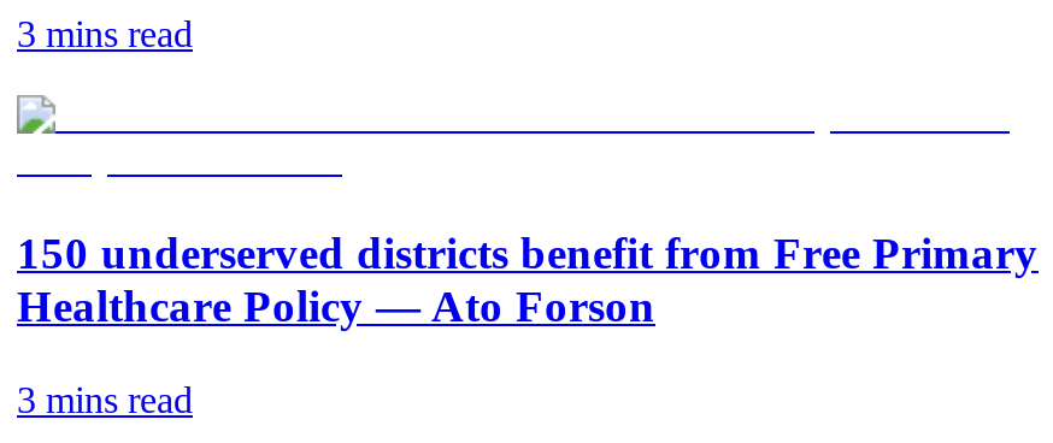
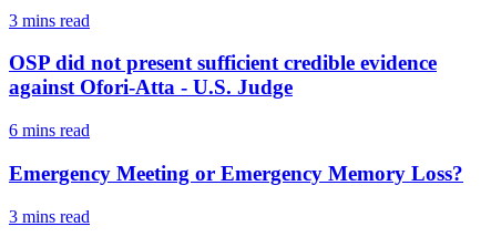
[17,227,1039,331] 150 underserved districts benefit from Free Primary | Healthcare Policy — Ato Forson -> [9,51,463,185] OSP did not present sufficient credible evidence | against Ofori-Atta - U.S. Judge | 6 mins read | Emergency Meeting or Emergency Memory Loss?

